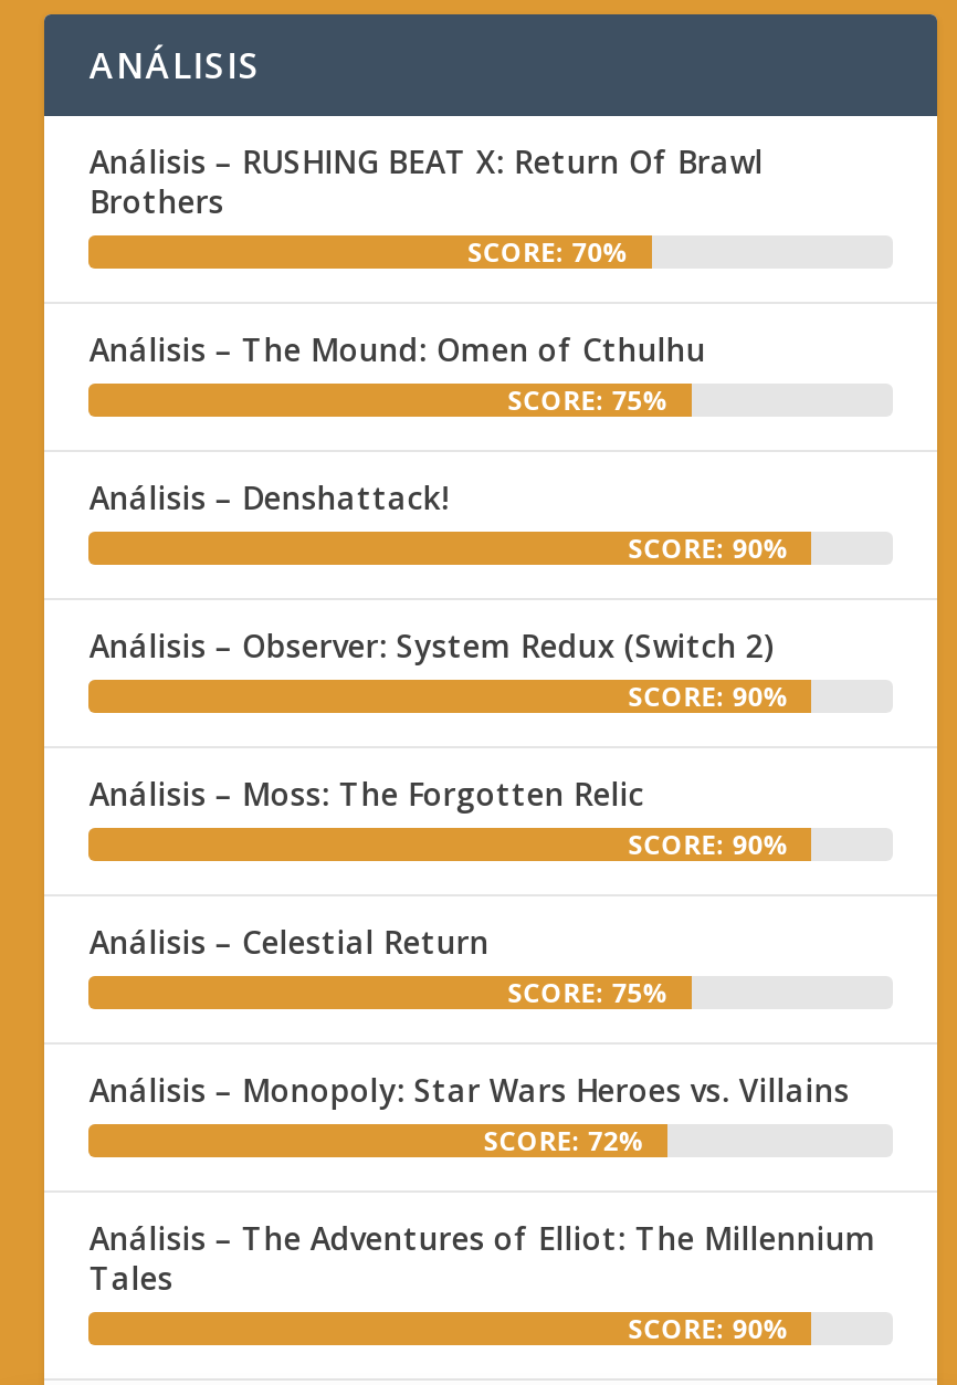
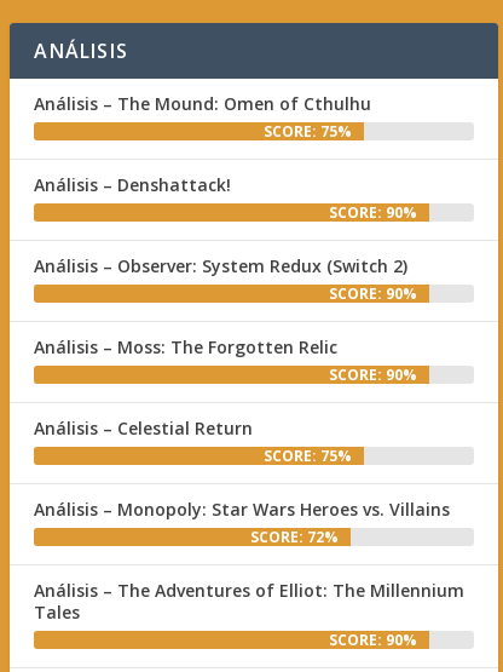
[89,140,763,270] Análisis – RUSHING BEAT X: Return Of Brawl | Brothers | SCORE: 70% -> none

